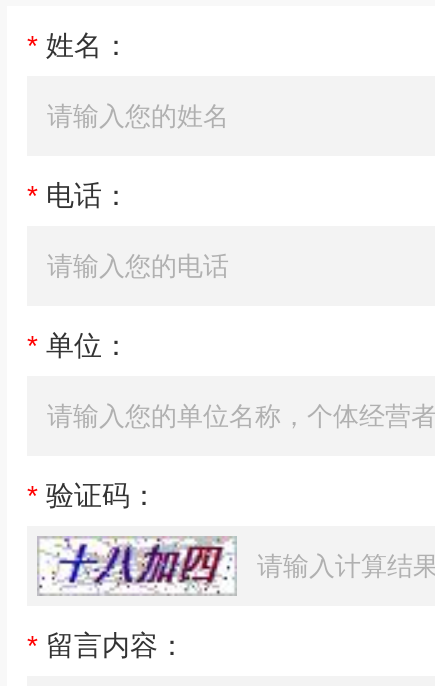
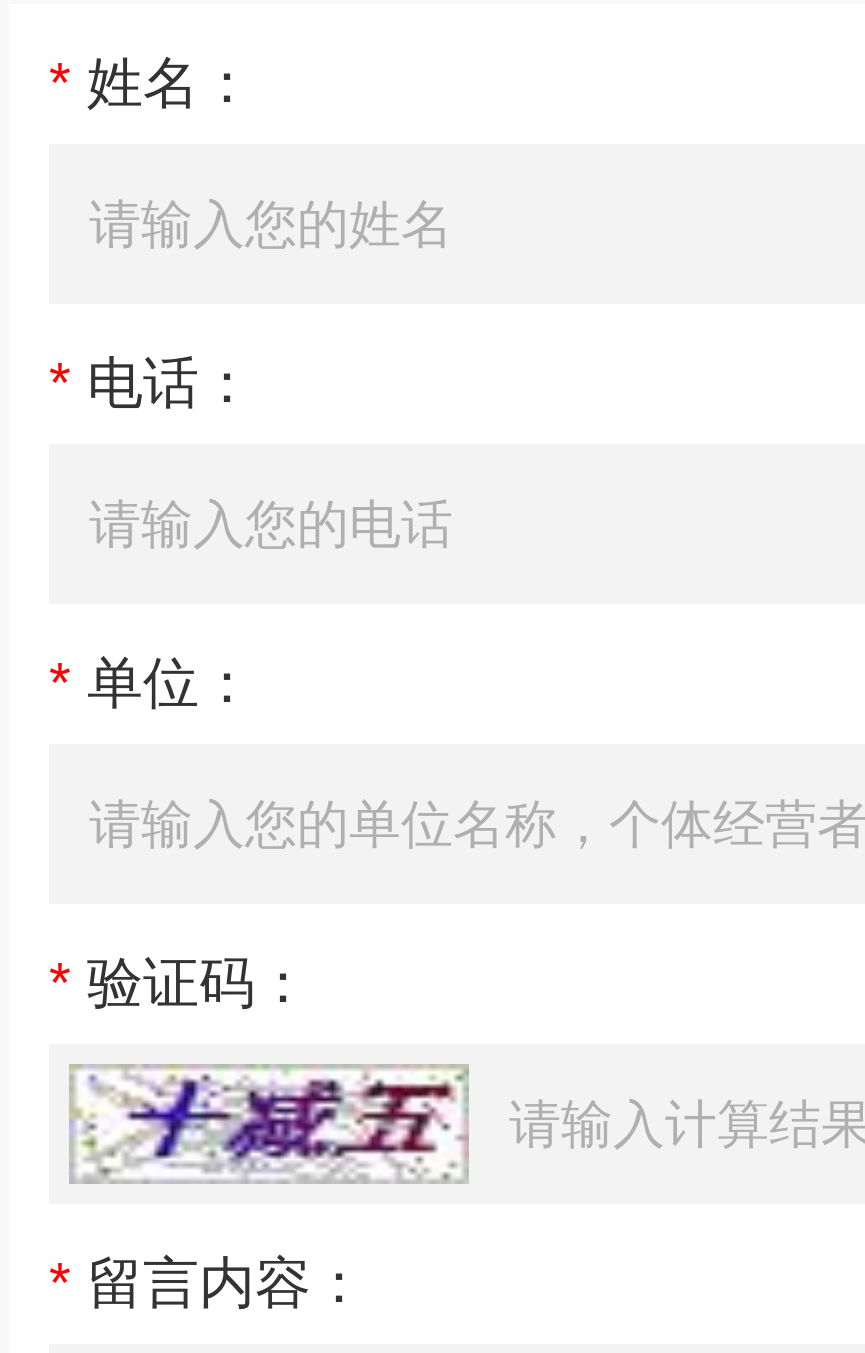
[37,536,237,595] [image] -> [69,1062,467,1182] [image]

